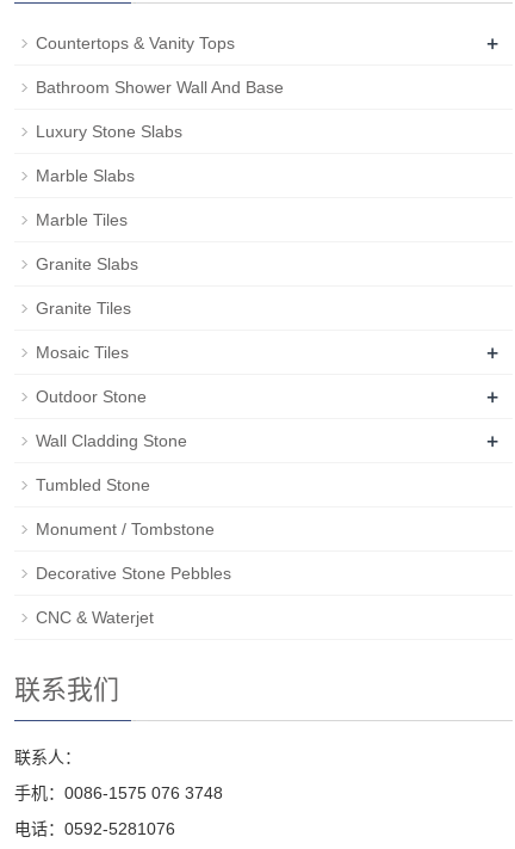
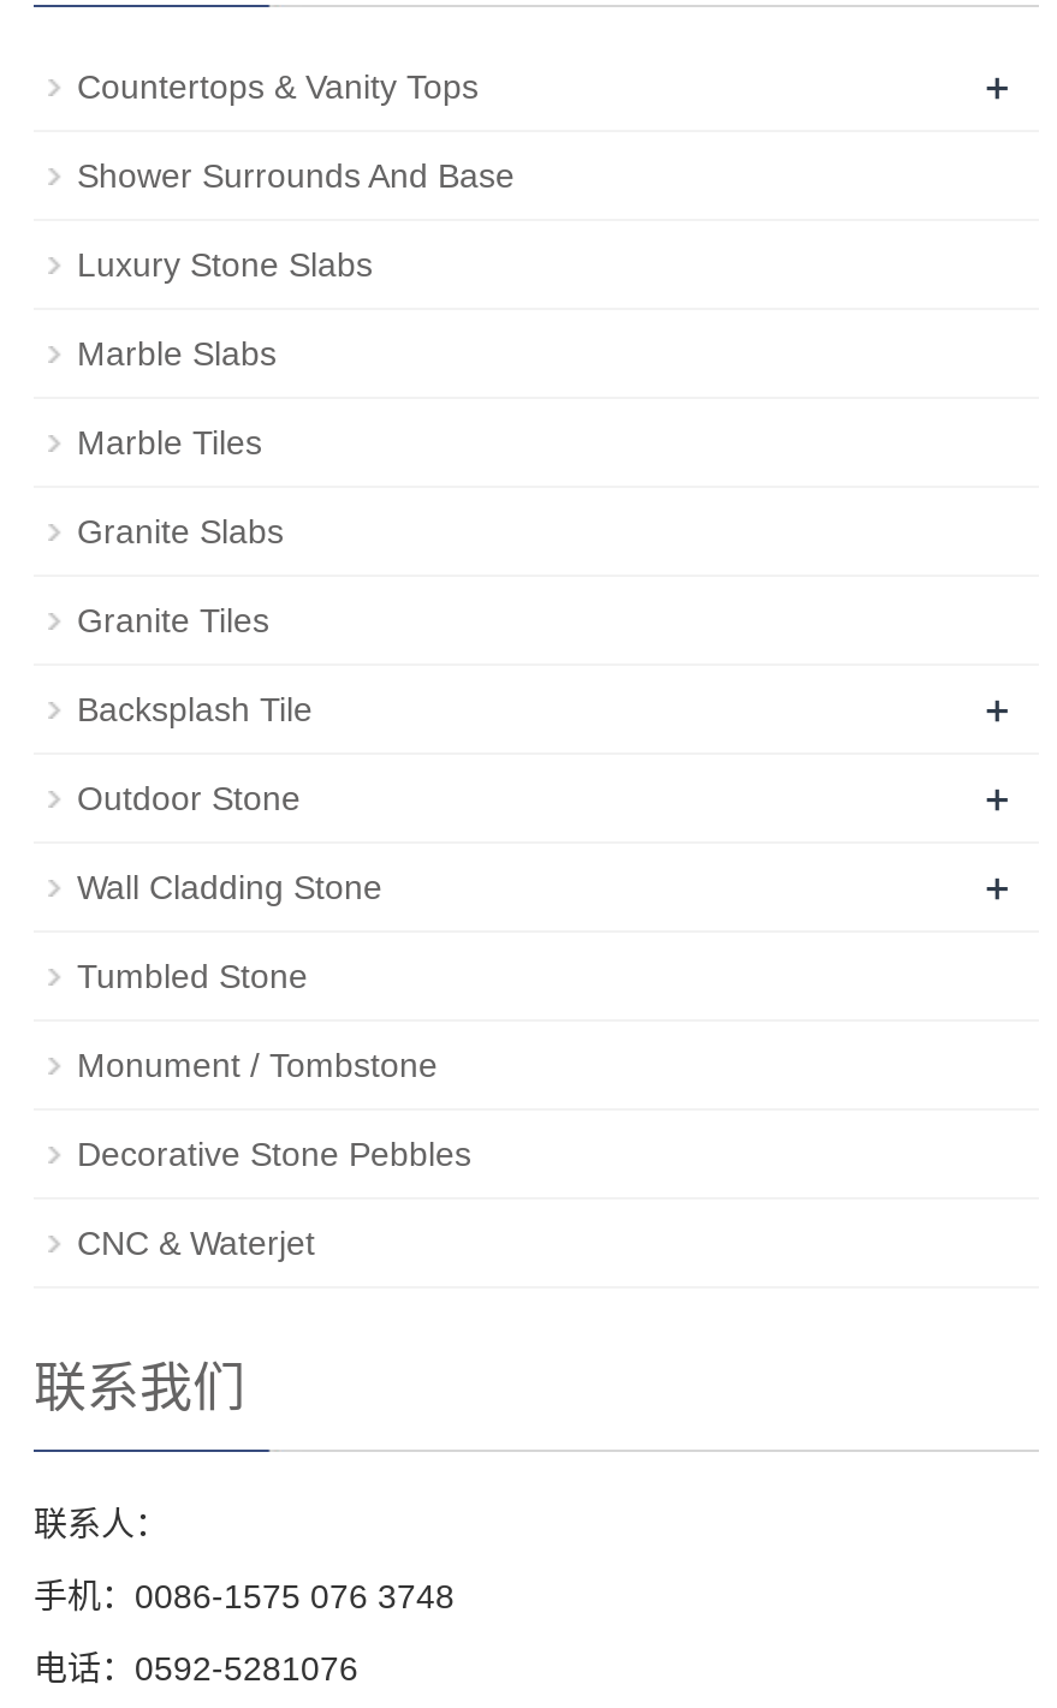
[36,78,284,97] Bathroom Shower Wall And Base -> [77,157,515,195] Shower Surrounds And Base
[36,343,129,362] Mosaic Tiles -> [77,690,313,729] Backsplash Tile

